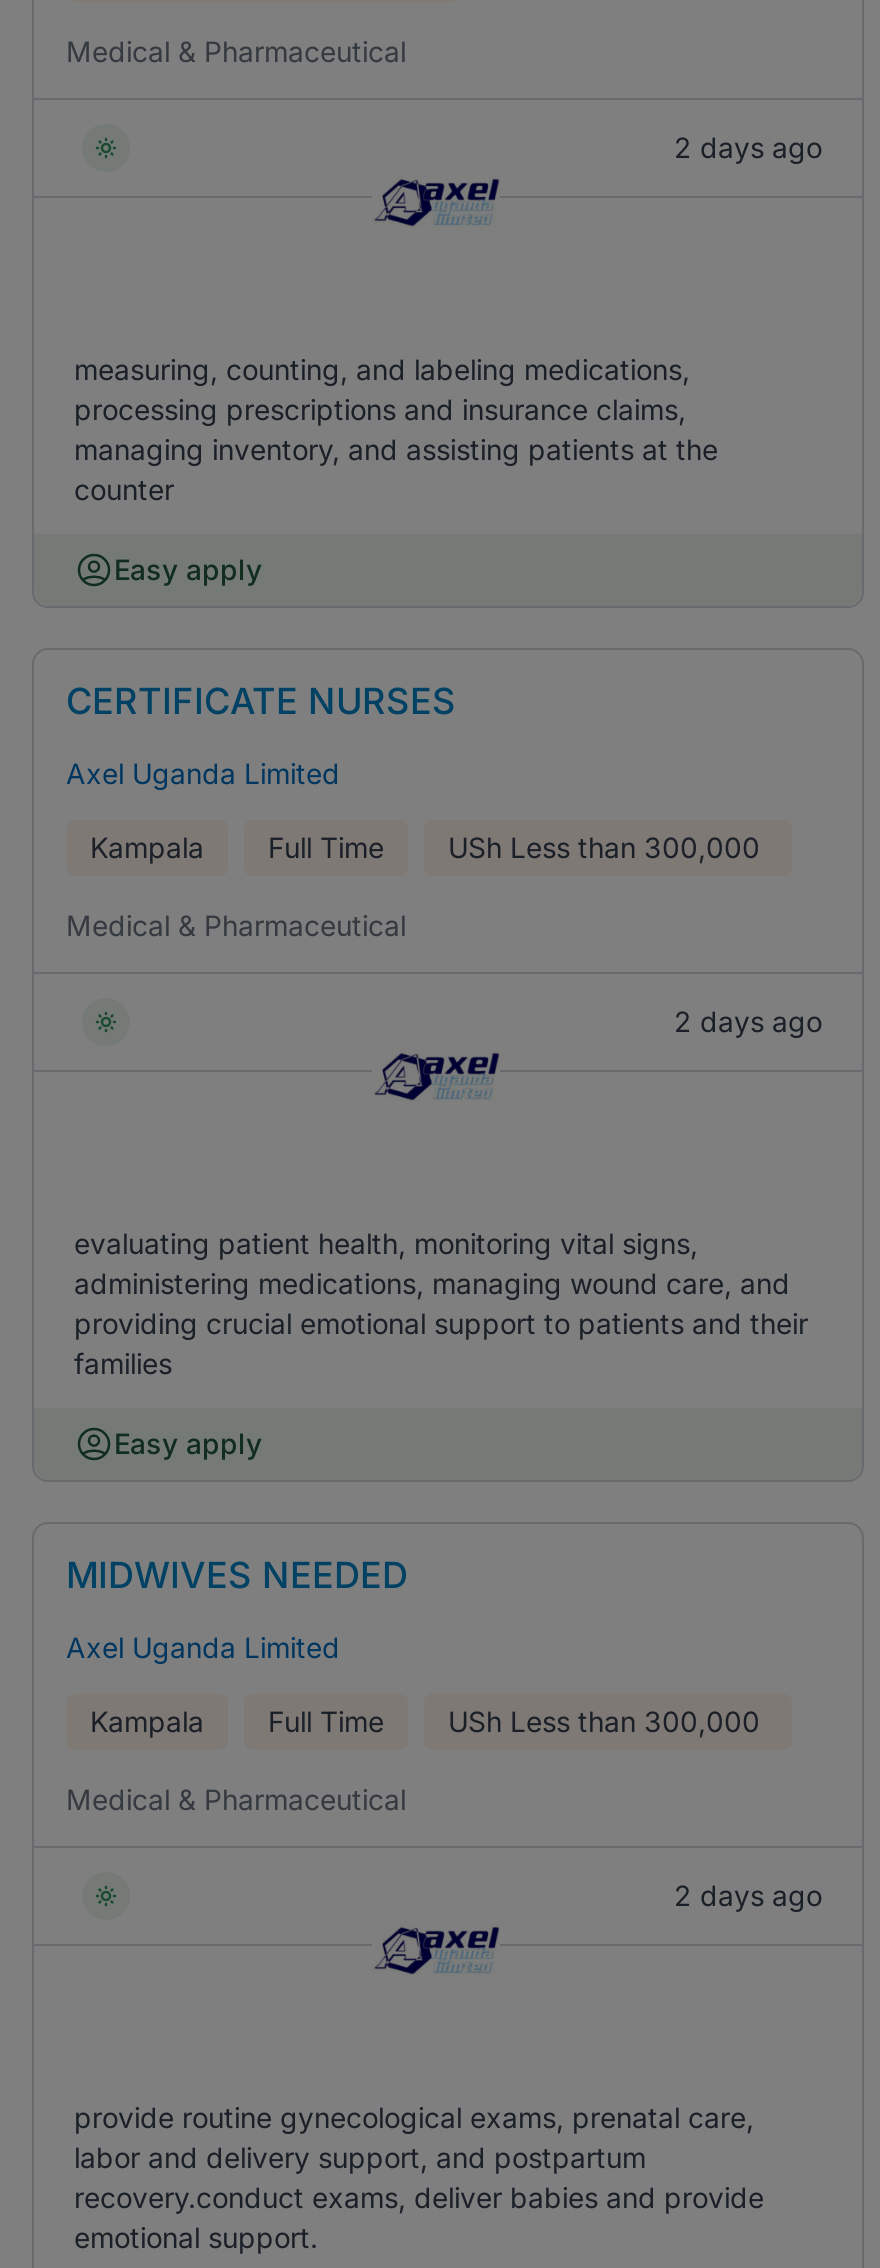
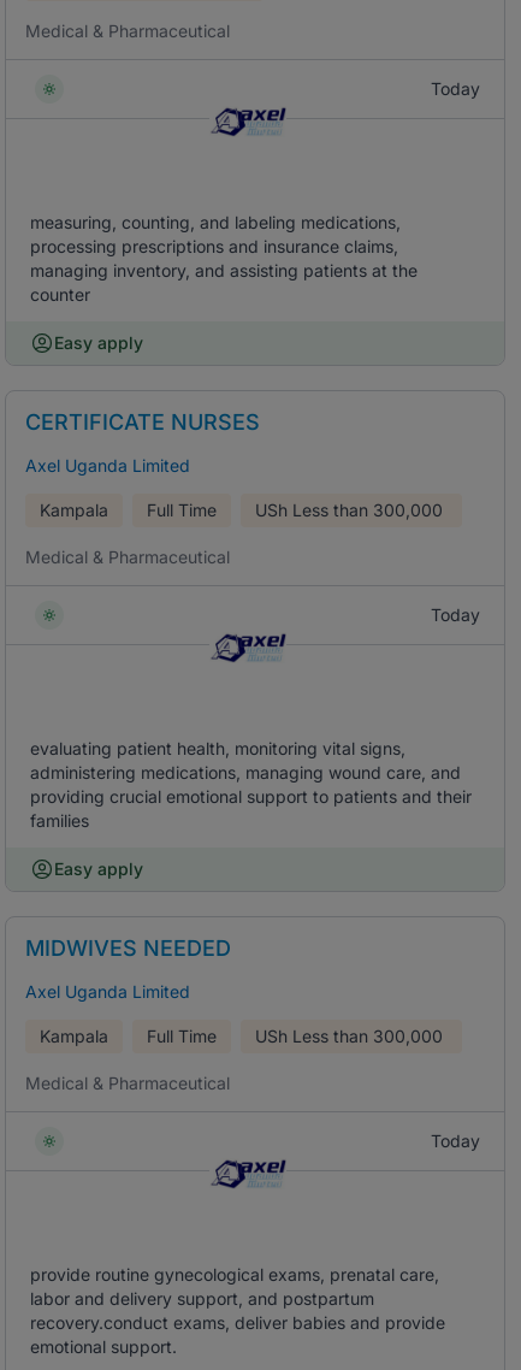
[674,130,822,164] 2 days ago -> [431,78,480,99] Today
[674,1004,822,1038] 2 days ago -> [431,604,480,625] Today
[674,1878,822,1912] 2 days ago -> [431,1130,480,1151] Today

